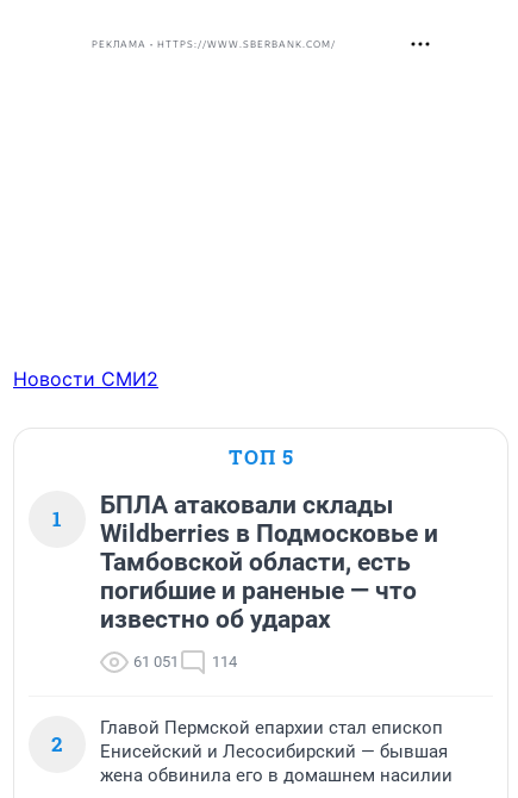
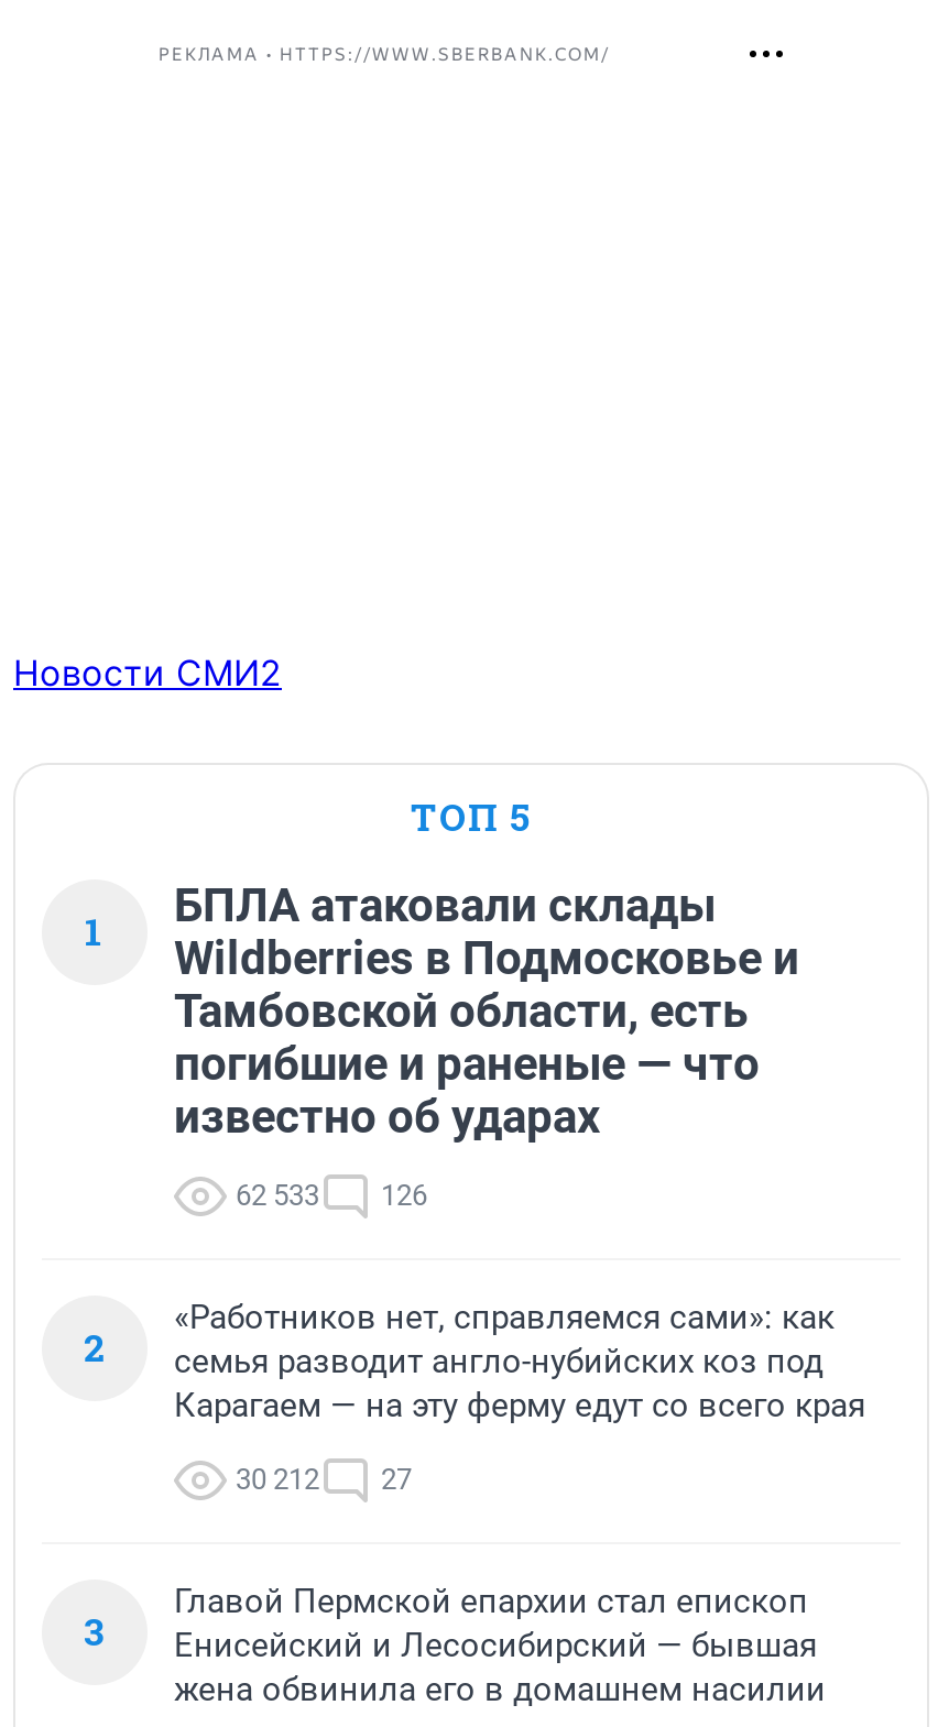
none -> [84,1298,865,1657] «Работников нет, справляемся сами»: как | семья разводит англо-нубийских коз под | Карагаем — на эту ферму едут со всего края | 30 212 | 27 | 3
[133,653,179,671] 61 051 -> [236,1179,319,1212] 62 533
[212,653,237,671] 114 -> [381,1179,427,1212] 126

